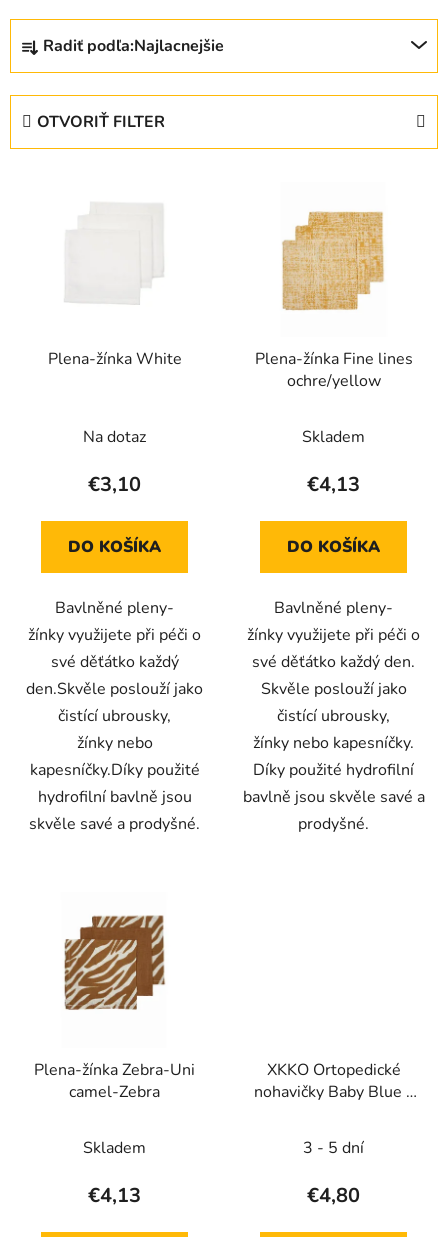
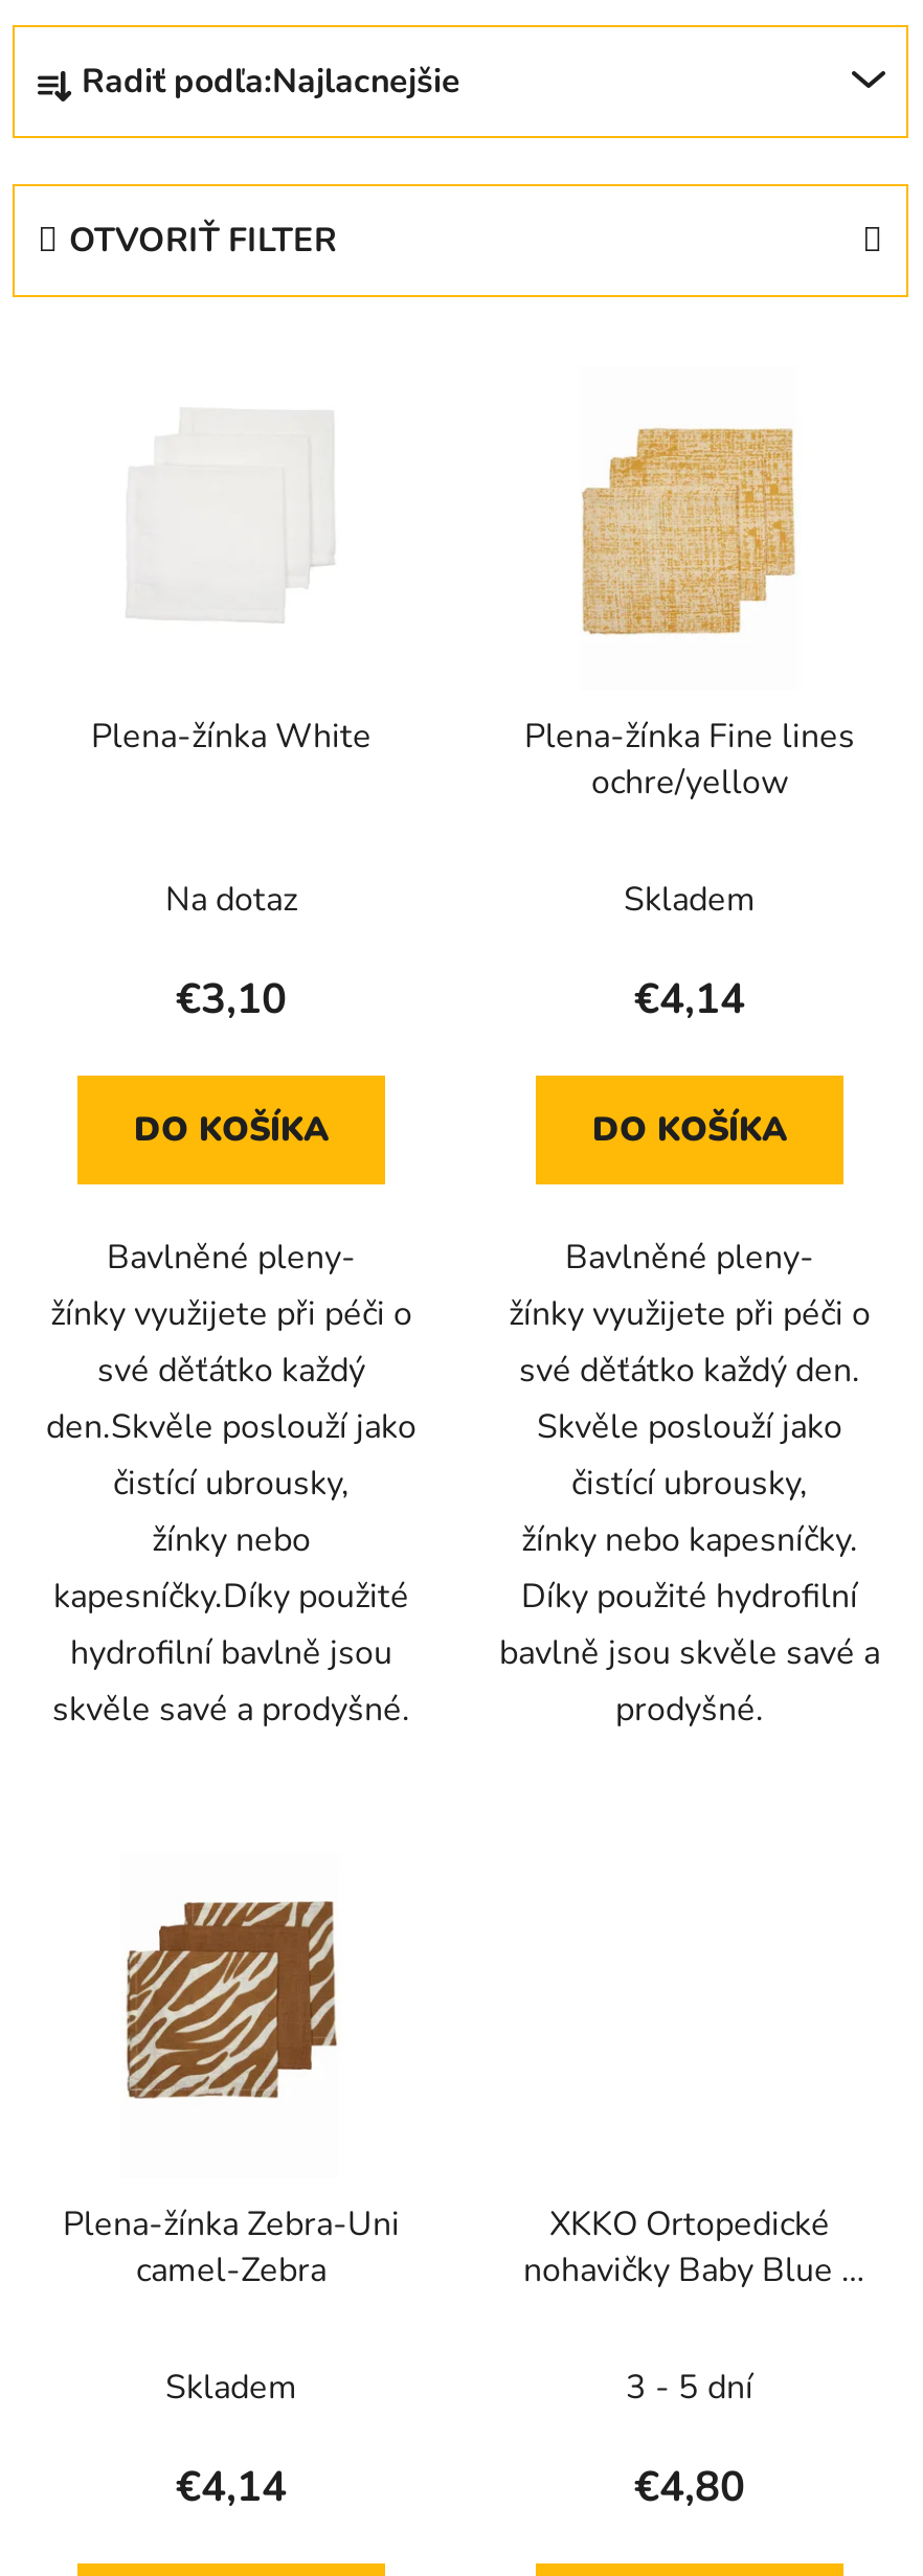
[307,471,360,498] €4,13 -> [634,971,745,1028] €4,14
[88,1182,141,1209] €4,13 -> [176,2458,287,2515] €4,14

